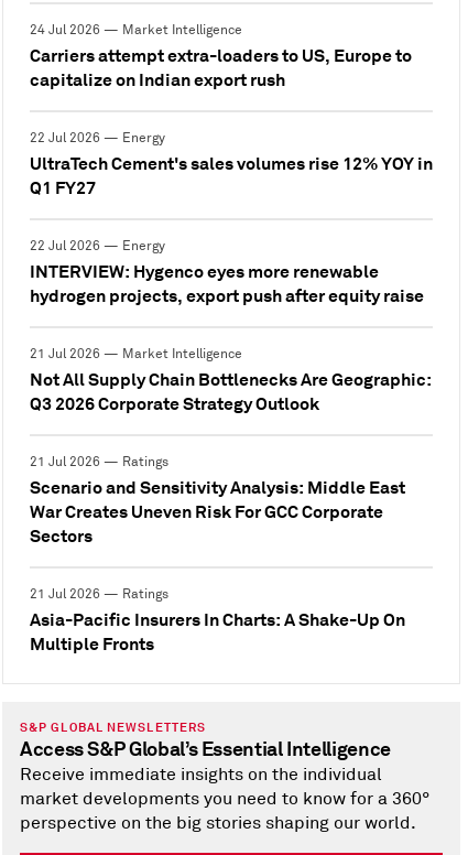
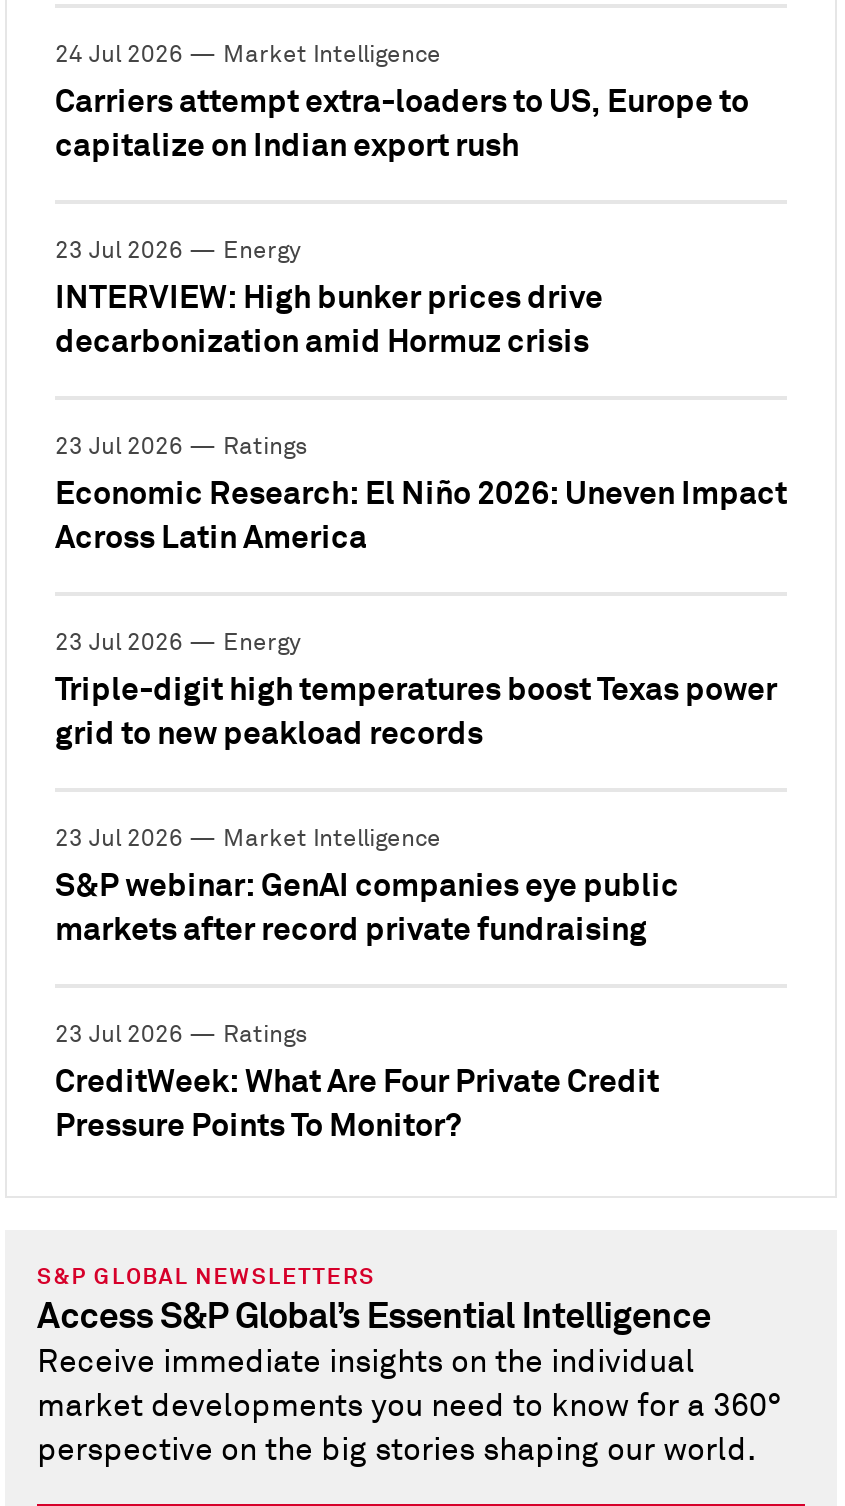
[30,130,433,200] 22 Jul 2026 — Energy | UltraTech Cement's sales volumes rise 12% YOY in | Q1 FY27 -> [55,237,603,363] 23 Jul 2026 — Energy | INTERVIEW: High bunker prices drive | decarbonization amid Hormuz crisis
[30,238,424,308] 22 Jul 2026 — Energy | INTERVIEW: Hygenco eyes more renewable | hydrogen projects, export push after equity raise -> [55,433,787,559] 23 Jul 2026 — Ratings | Economic Research: El Niño 2026: Uneven Impact | Across Latin America
[30,346,432,416] 21 Jul 2026 — Market Intelligence | Not All Supply Chain Bottlenecks Are Geographic: | Q3 2026 Corporate Strategy Outlook -> [55,629,777,755] 23 Jul 2026 — Energy | Triple-digit high temperatures boost Texas power | grid to new peakload records
[30,454,405,548] 21 Jul 2026 — Ratings | Scenario and Sensitivity Analysis: Middle East | War Creates Uneven Risk For GCC Corporate | Sectors -> [55,825,679,951] 23 Jul 2026 — Market Intelligence | S&P webinar: GenAI companies eye public | markets after record private fundraising
[30,587,405,656] 21 Jul 2026 — Ratings | Asia-Pacific Insurers In Charts: A Shake-Up On | Multiple Fronts -> [55,1021,659,1147] 23 Jul 2026 — Ratings | CreditWeek: What Are Four Private Credit | Pressure Points To Monitor?

